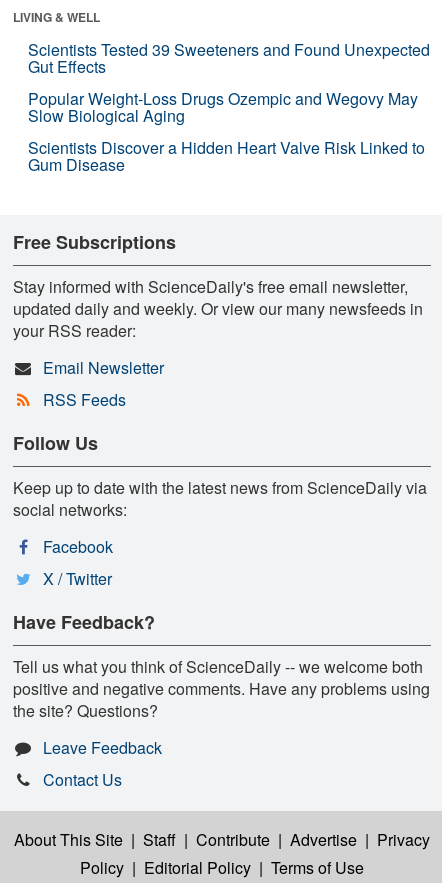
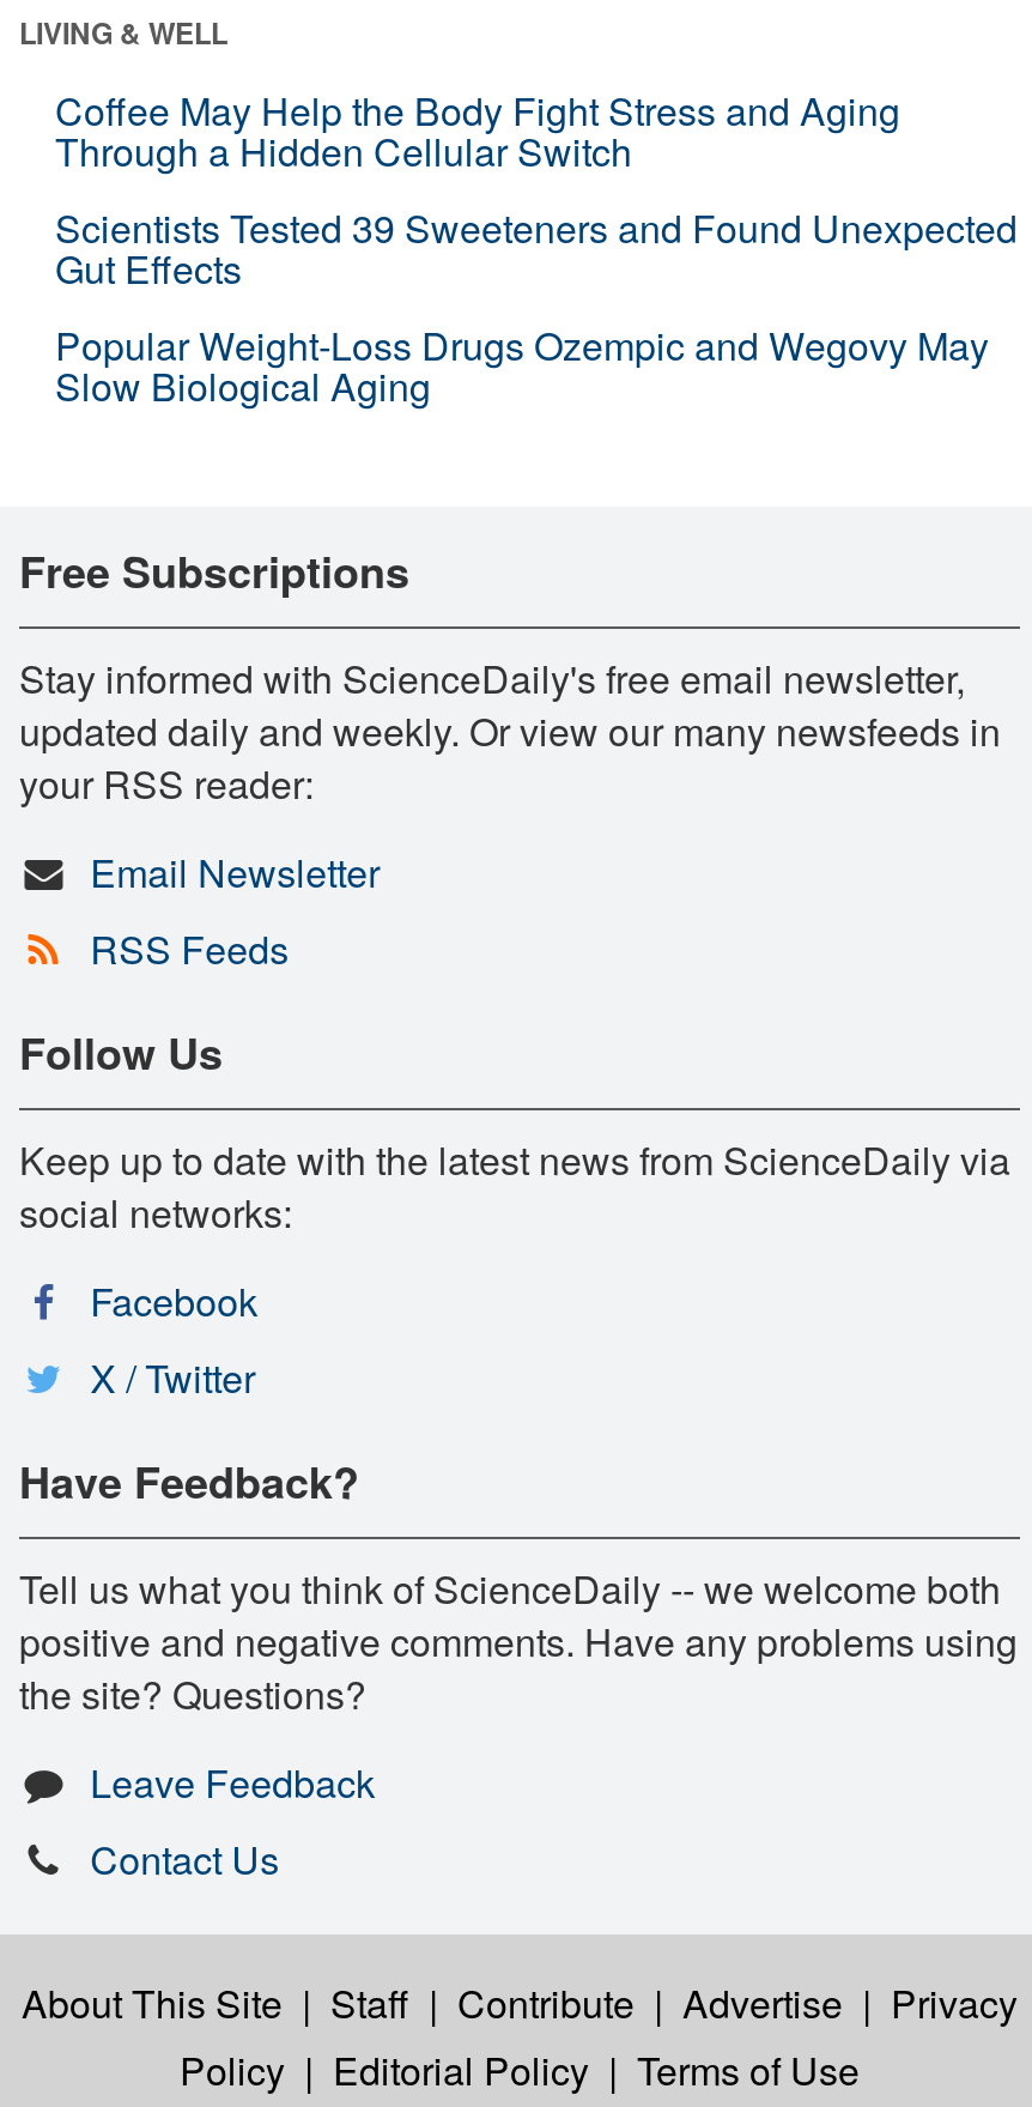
none -> [55,82,900,178] Coffee May Help the Body Fight Stress and Aging | Through a Hidden Cellular Switch
moved [28,38,430,127] -> [55,200,1018,413]: Scientists Tested 39 Sweeteners and Found Unexpected | Gut Effects | Popular Weight-Loss Drugs Ozempic and Wegovy May | Slow Biological Aging
[28,136,425,176] Scientists Discover a Hidden Heart Valve Risk Linked to | Gum Disease -> none

